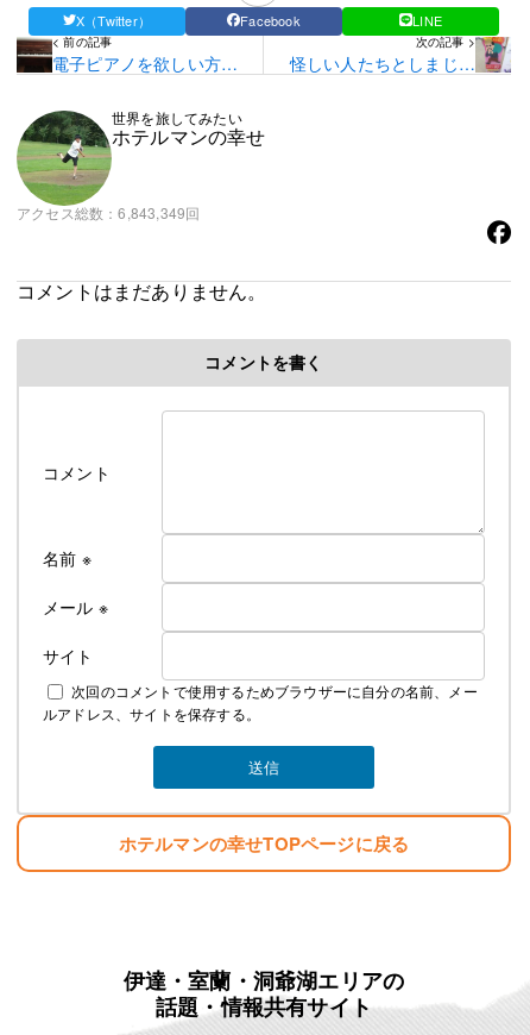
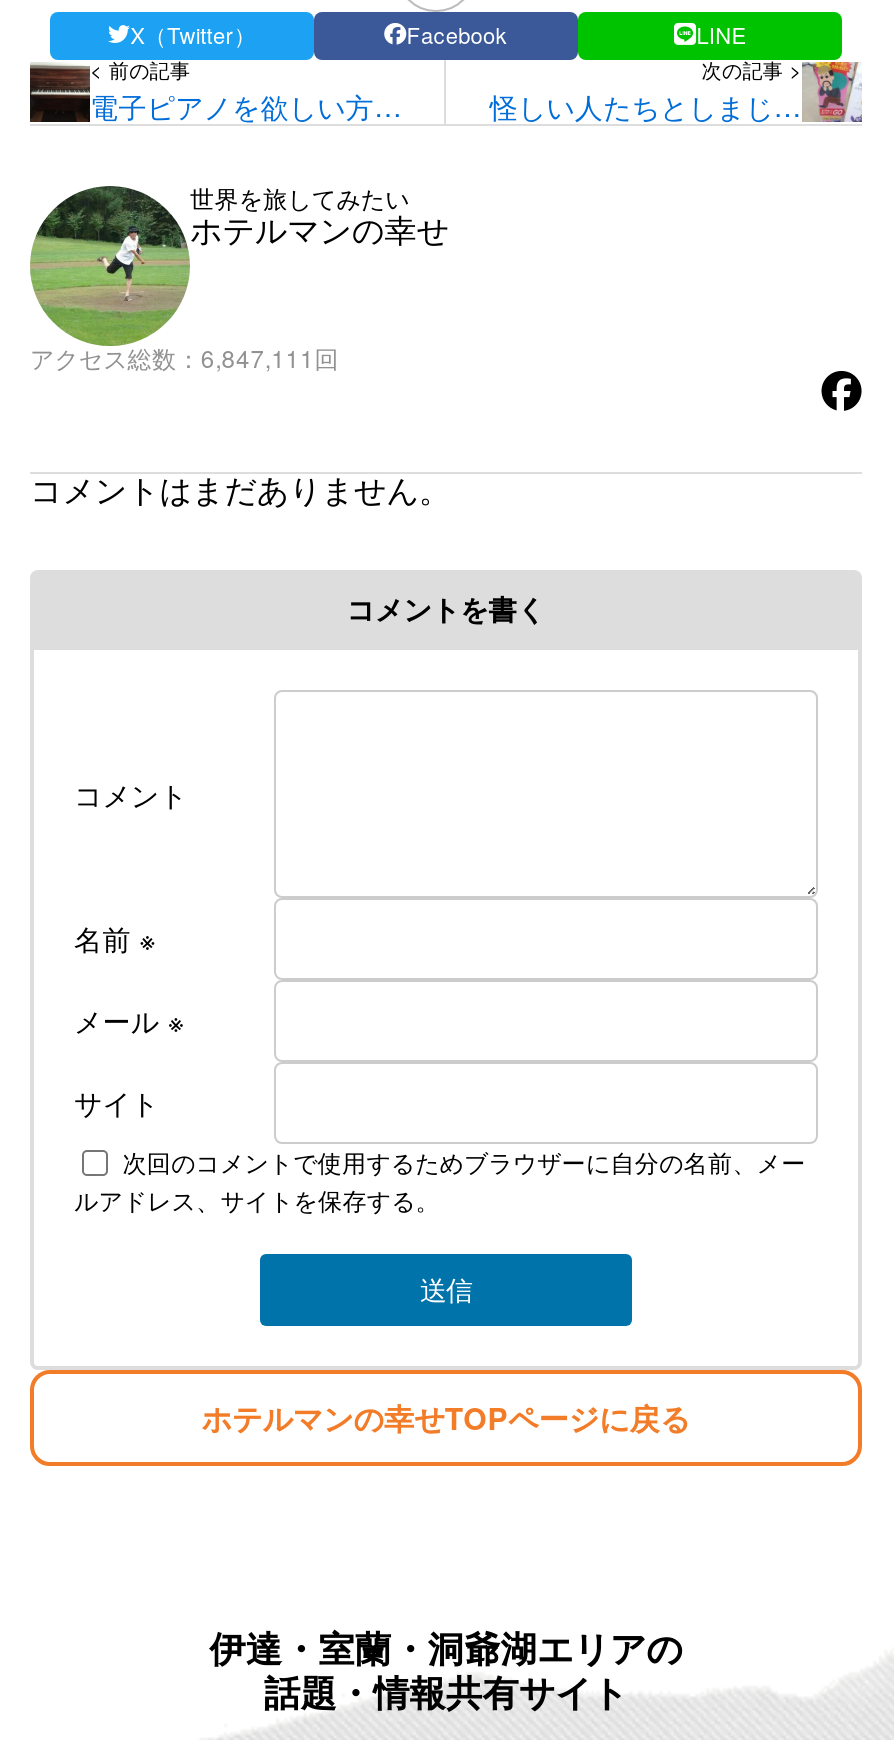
[17,202,200,222] アクセス総数 6,843,349回 -> [30,340,339,374] アクセス総数 6,847,111回

